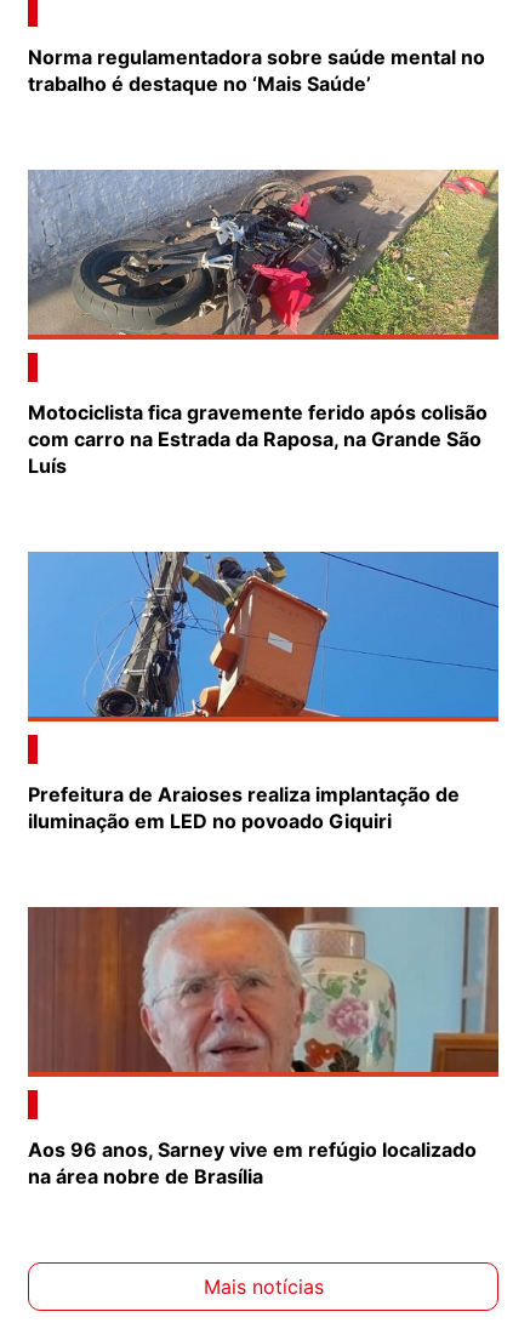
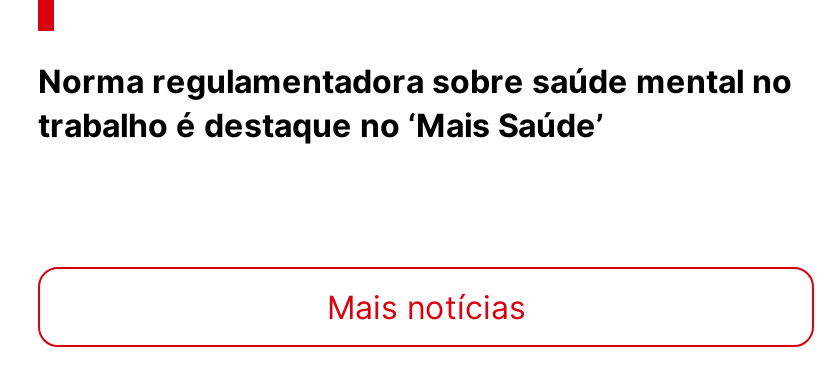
[27,169,500,341] [image] -> none
[28,400,488,478] Motociclista fica gravemente ferido após colisão | com carro na Estrada da Raposa, na Grande São | Luís -> none
[27,551,500,723] [image] -> none
[28,782,460,833] Prefeitura de Araioses realiza implantação de | iluminação em LED no povoado Giquiri -> none
[27,906,500,1078] [image] -> none
[28,1137,477,1188] Aos 96 anos, Sarney vive em refúgio localizado | na área nobre de Brasília -> none

